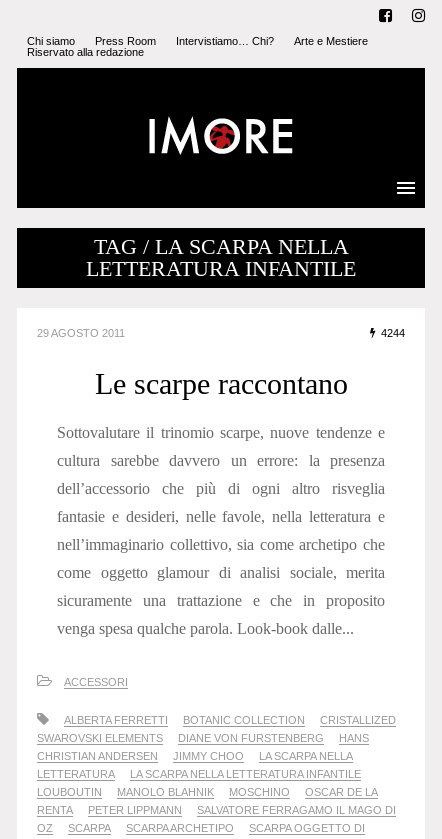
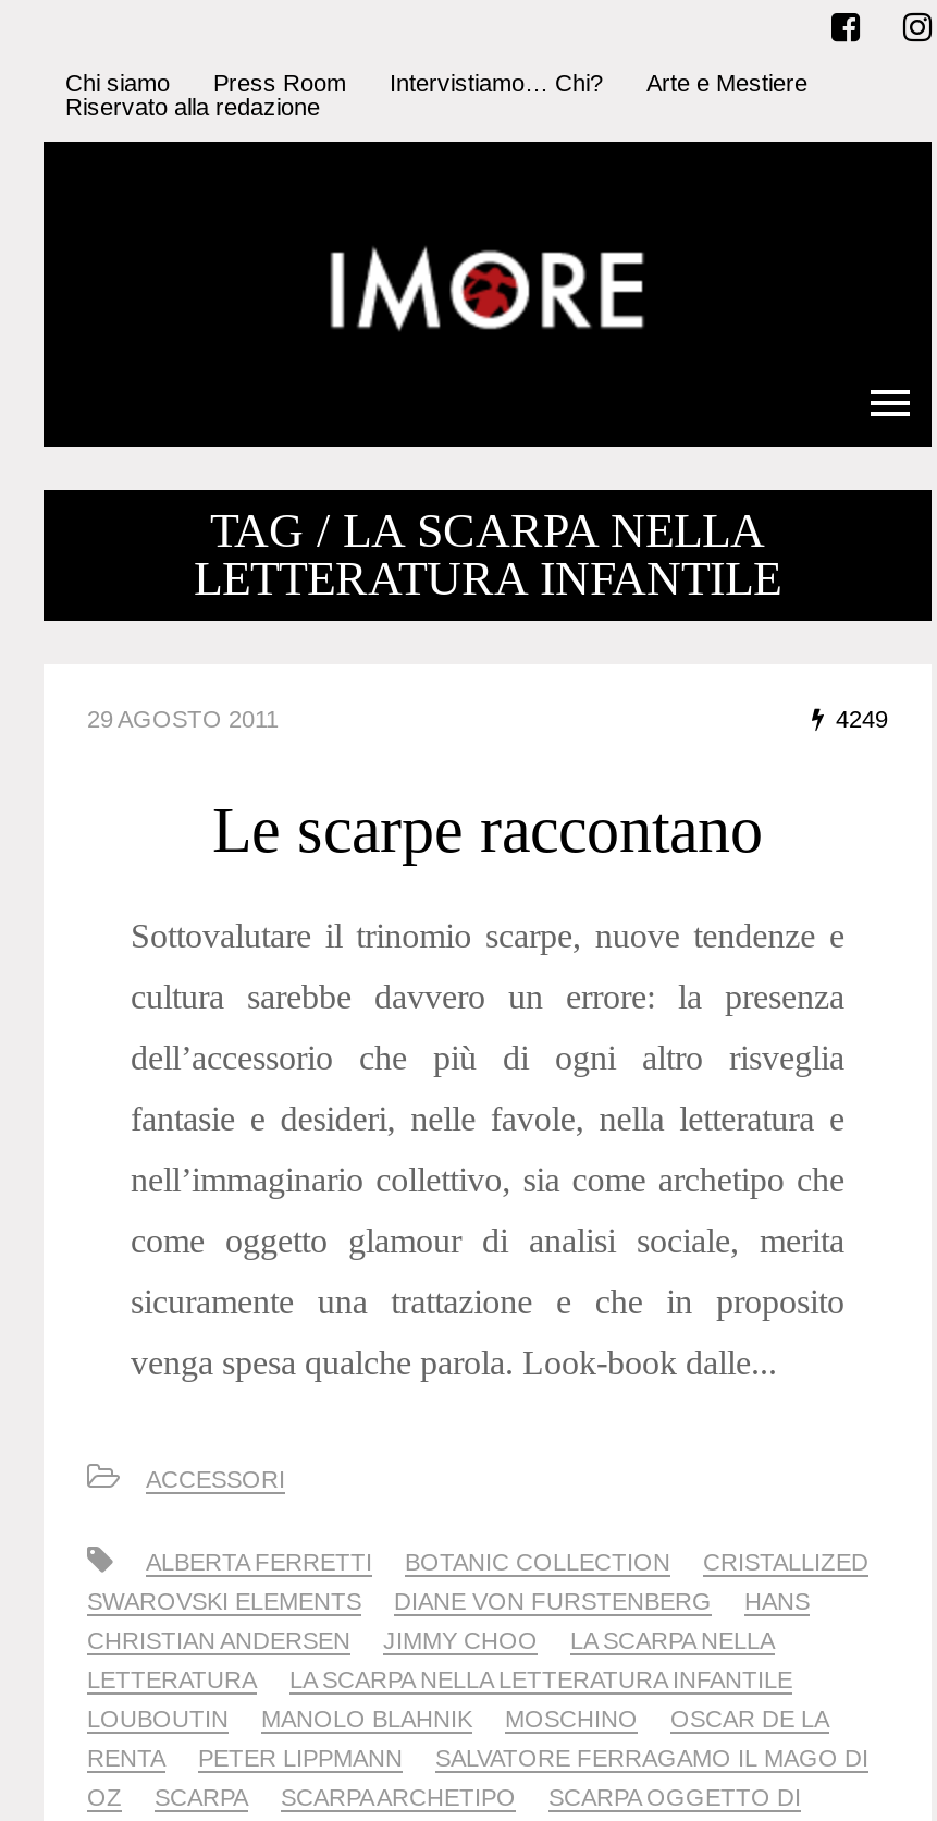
[381,327,405,339] 4244 -> [836,706,888,732] 4249

